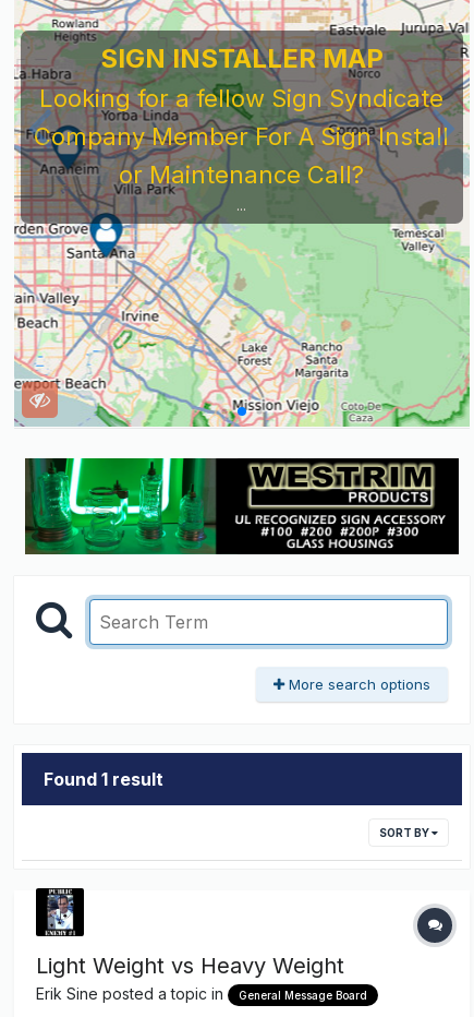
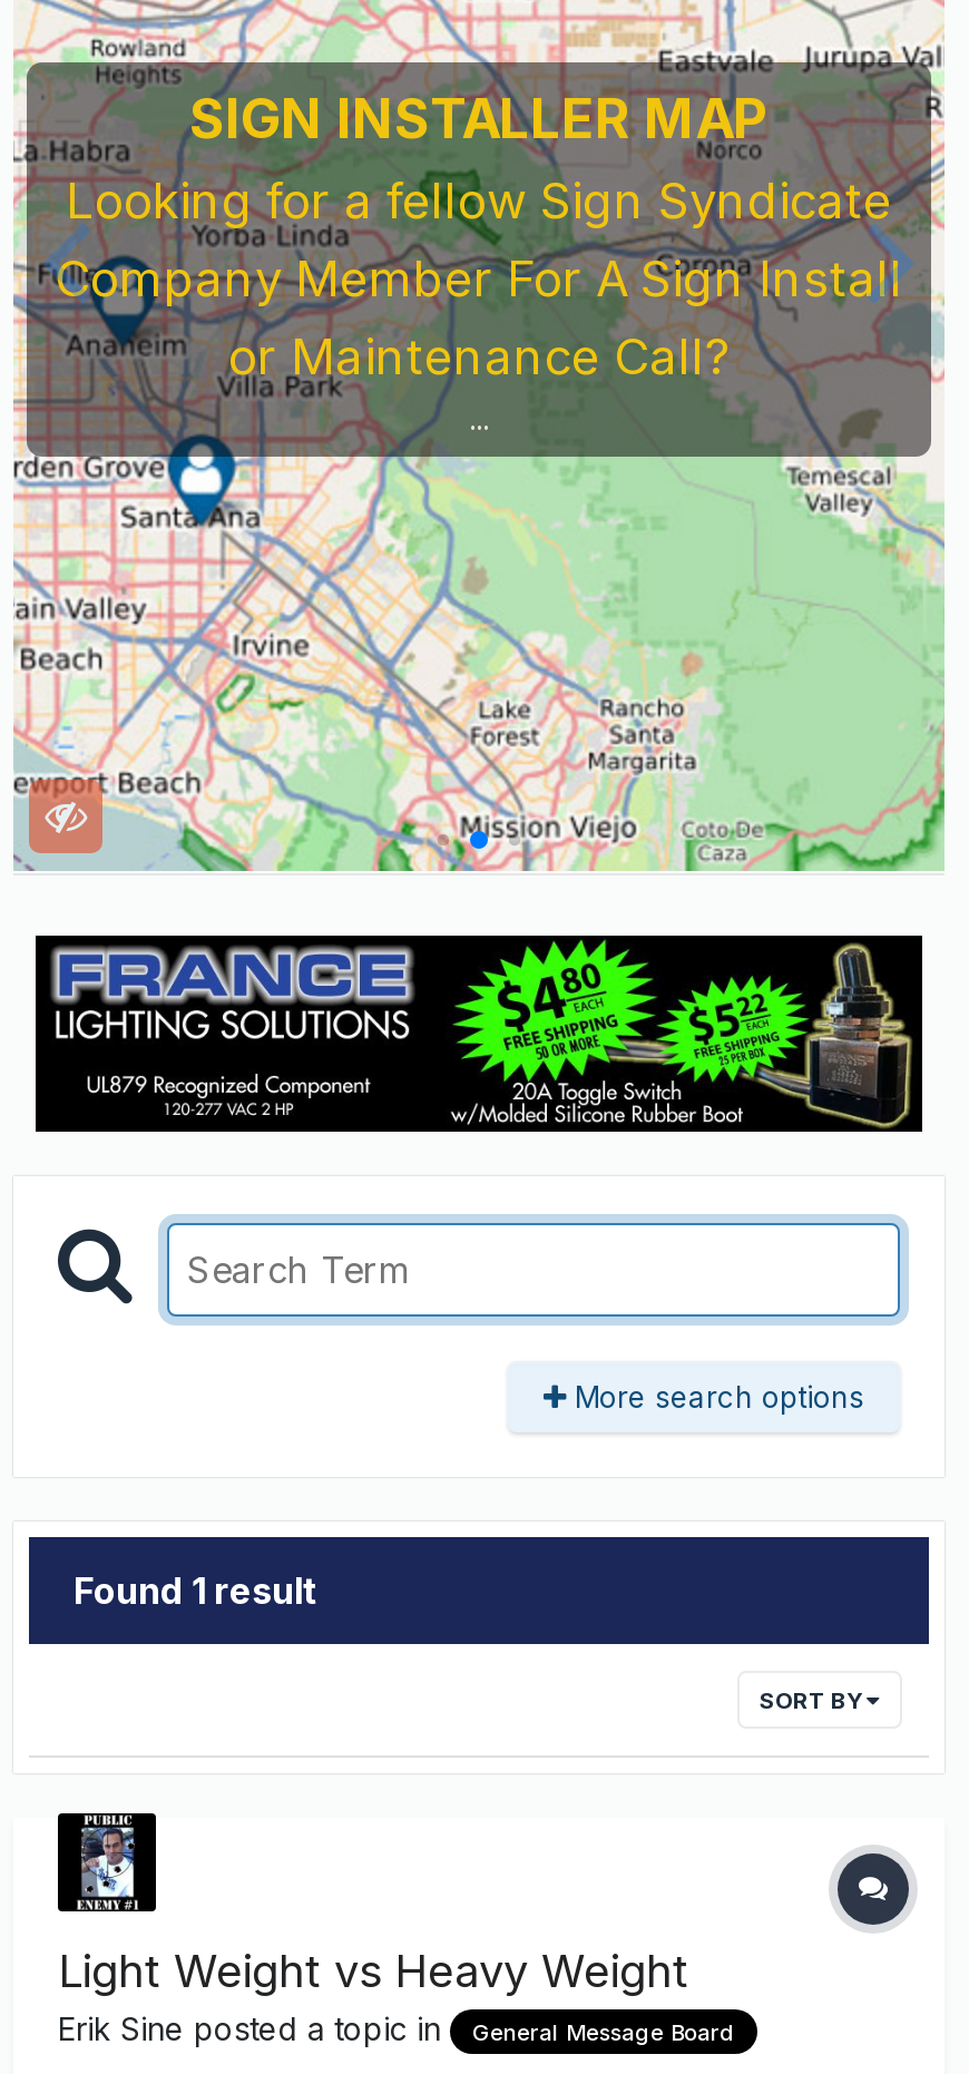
[25,457,217,555] [image] -> [36,933,425,1134] [image]
[229,462,453,553] [image] -> [450,938,913,1129] [image]

